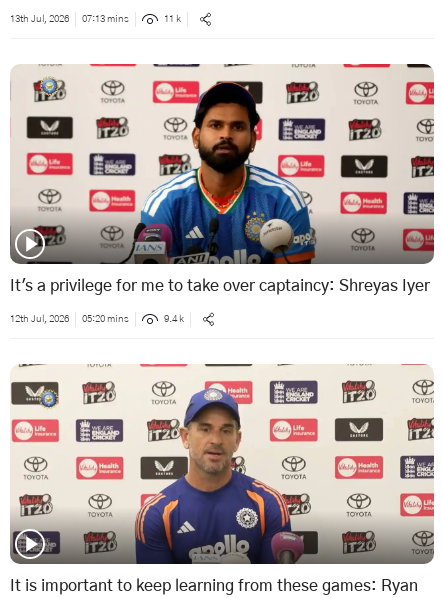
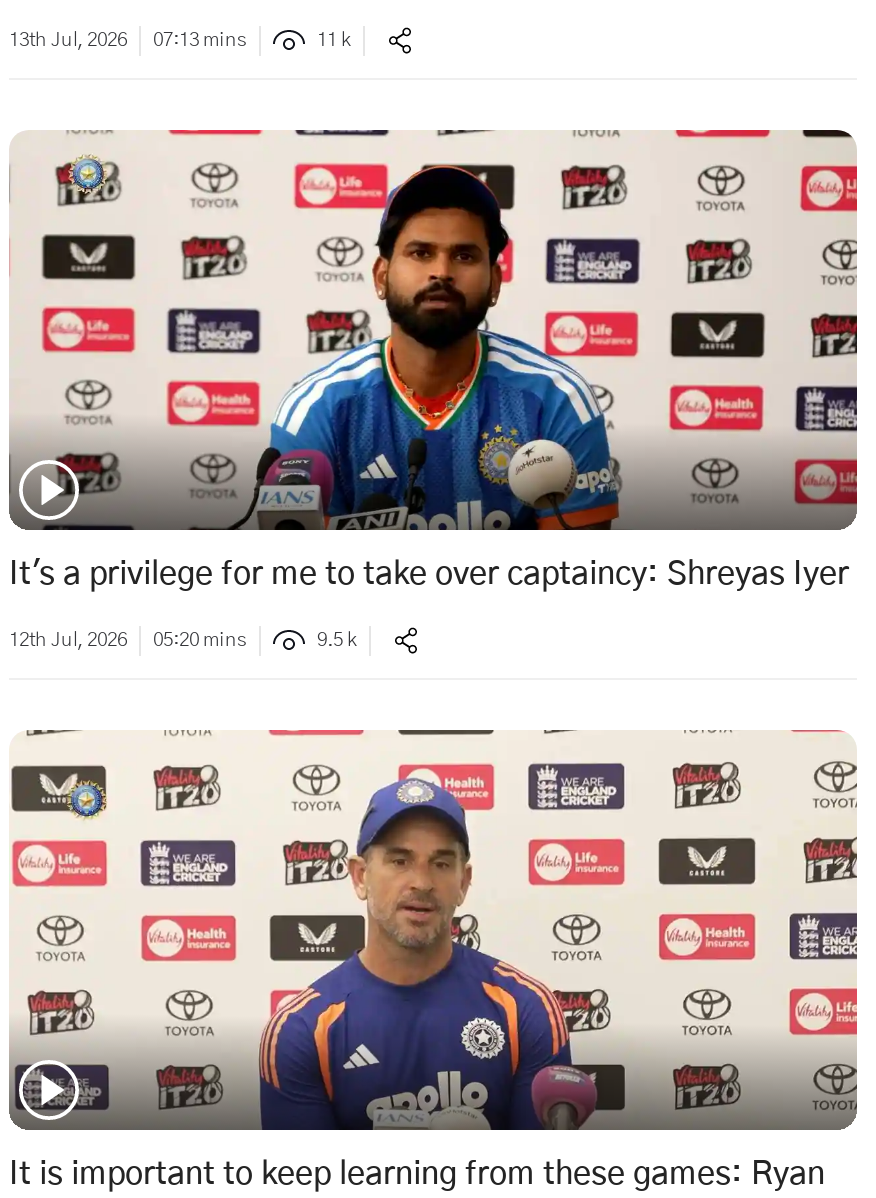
[158,314,184,324] 9.4 k -> [305,629,357,649] 9.5 k

